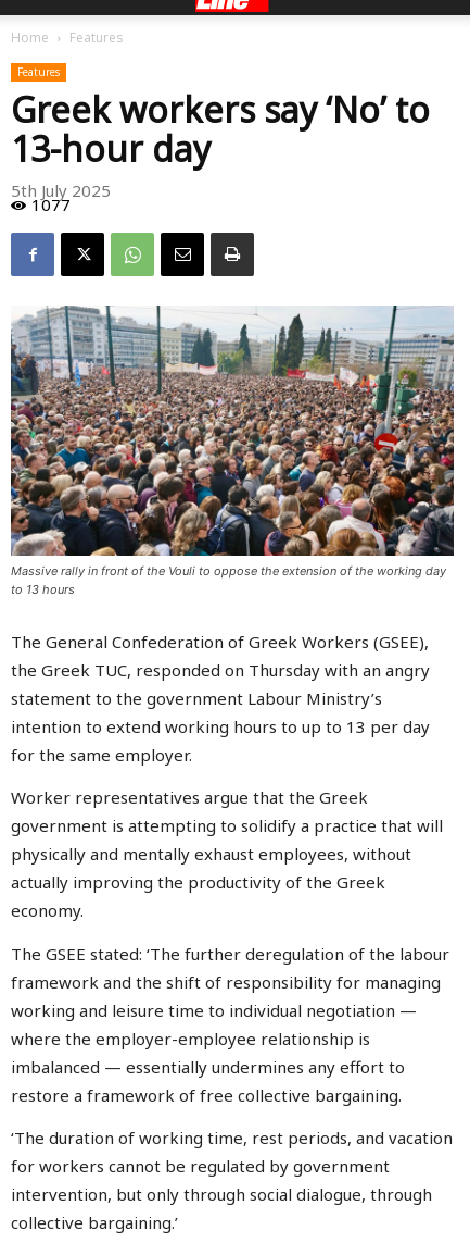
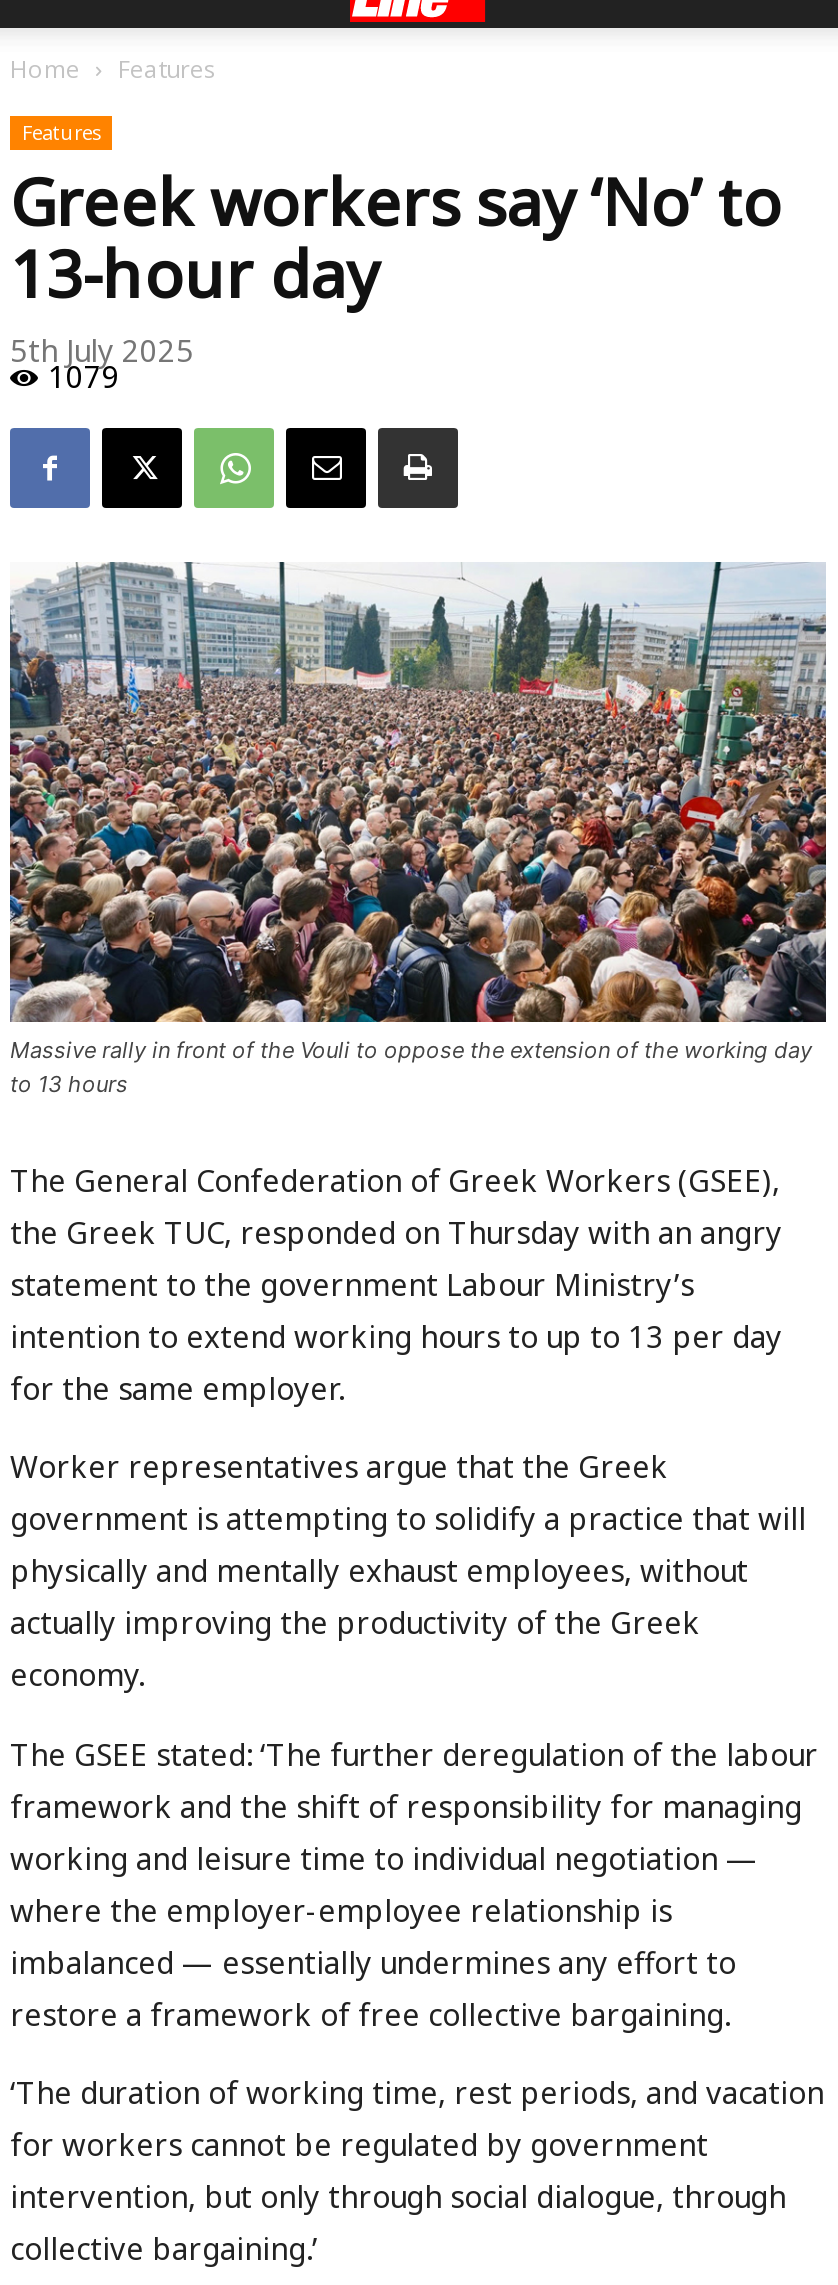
[31,194,71,216] 1077 -> [48,356,120,396] 1079

